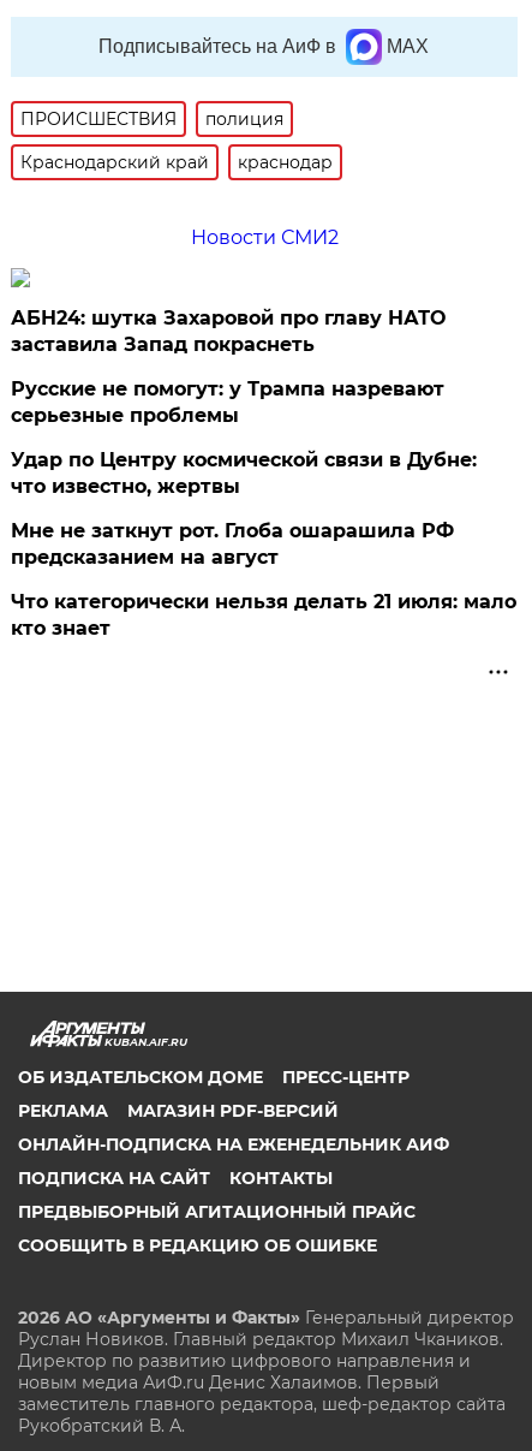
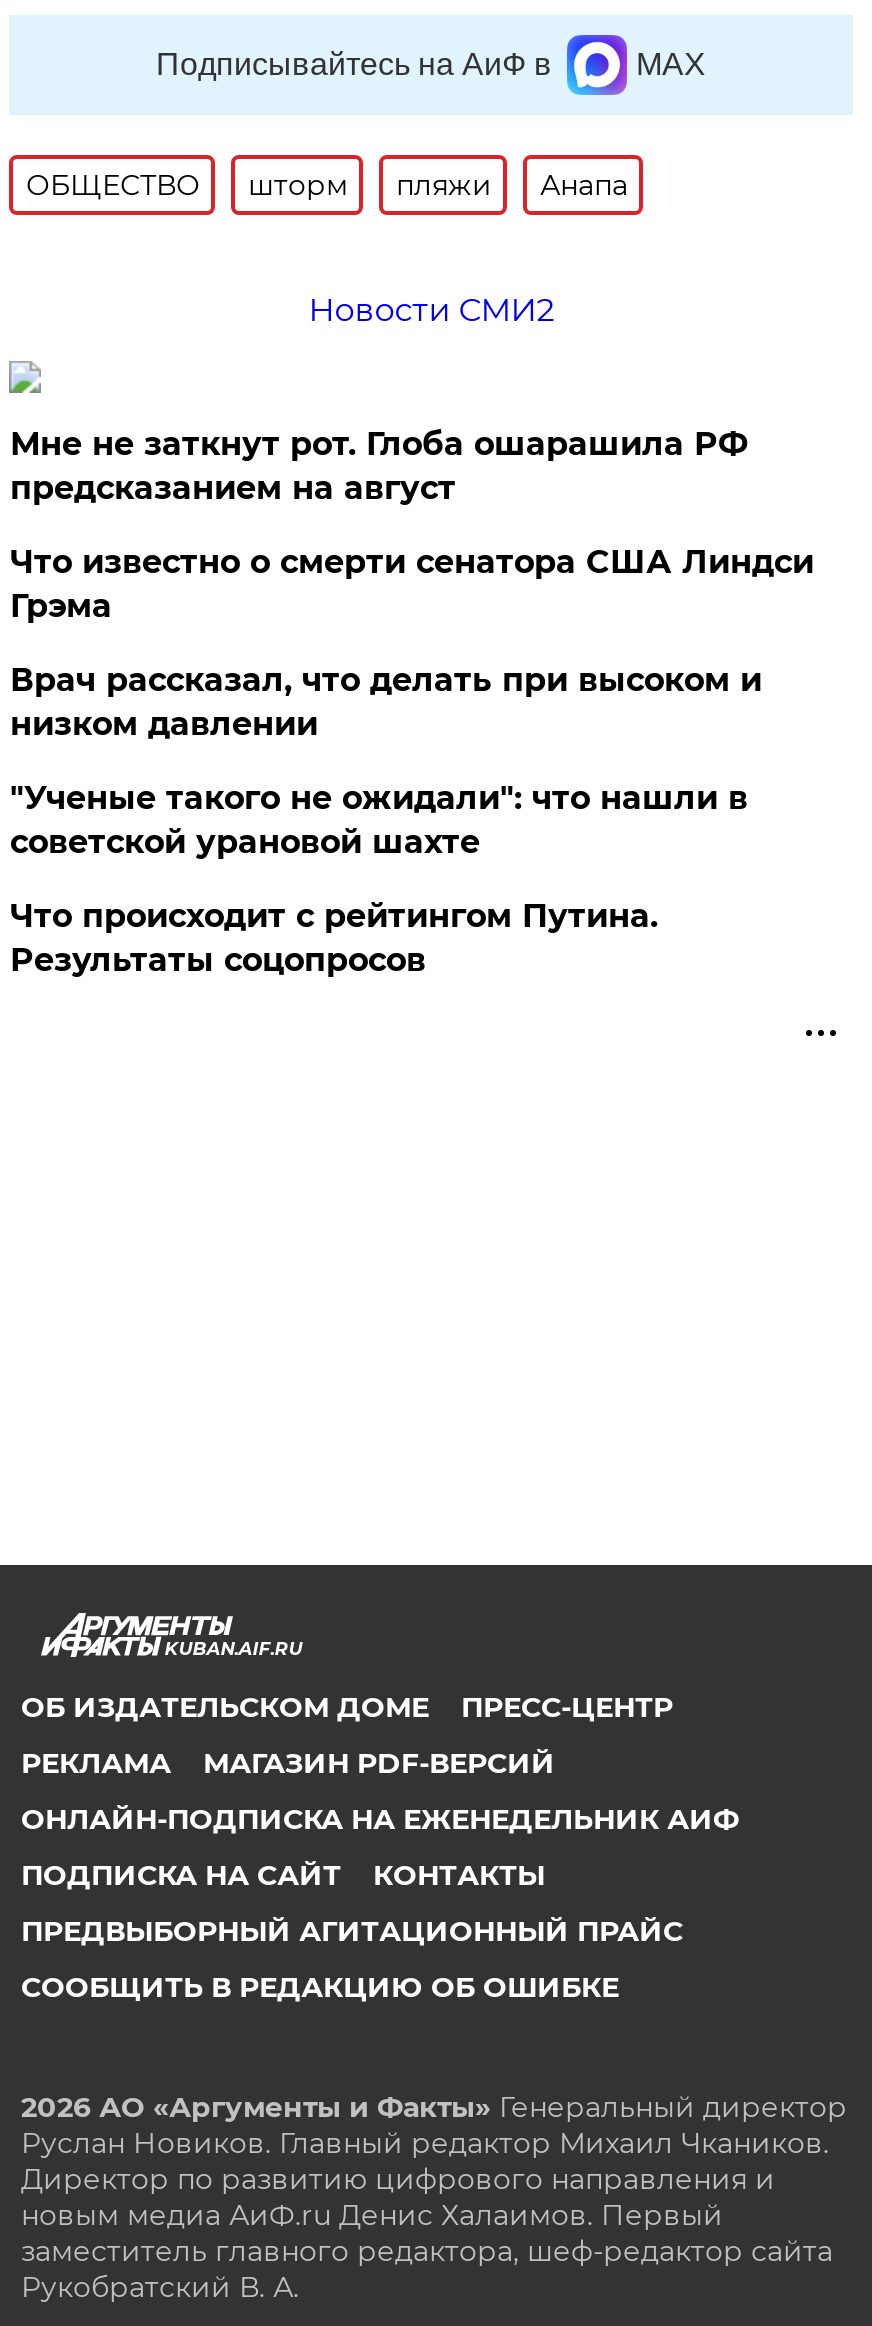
[21,108,333,173] ПРОИСШЕСТВИЯ | полиция | Краснодарский край | краснодар -> [26,167,628,203] ОБЩЕСТВО | шторм | пляжи | Анапа
[11,307,477,498] АБН24: шутка Захаровой про главу НАТО | заставила Запад покраснеть | Русские не помогут: у Трампа назревают | серьезные проблемы | Удар по Центру космической связи в Дубне: | что известно, жертвы -> none
moved [11,519,454,569] -> [10,425,748,507]: Мне не заткнут рот. Глоба ошарашила РФ | предсказанием на август
[11,590,517,640] Что категорически нельзя делать 21 июля: мало | кто знает -> [10,543,814,979] Что известно о смерти сенатора США Линдси | Грэма | Врач рассказал, что делать при высоком и | низком давлении | "Ученые такого не ожидали": что нашли в | советской урановой шахте | Что происходит с рейтингом Путина. | Результаты соцопросов

